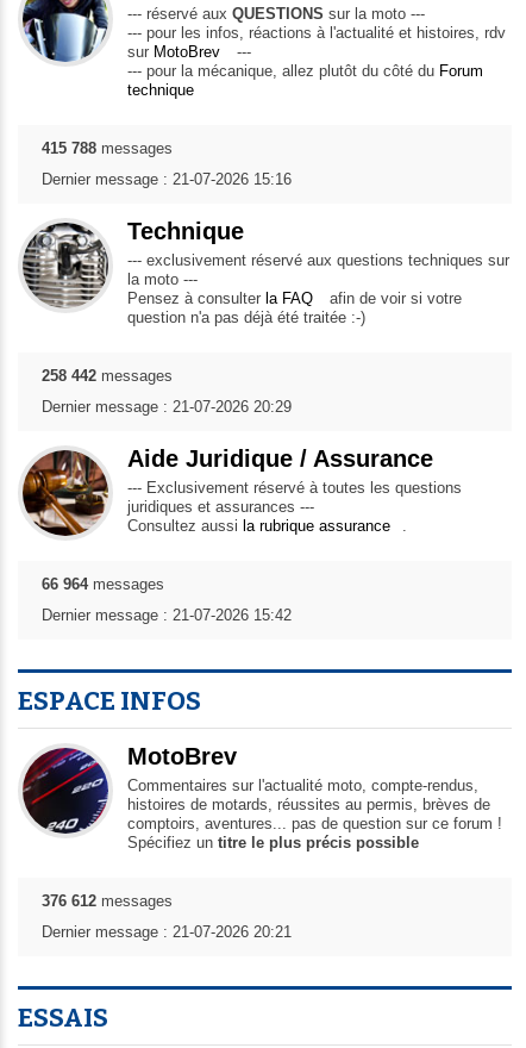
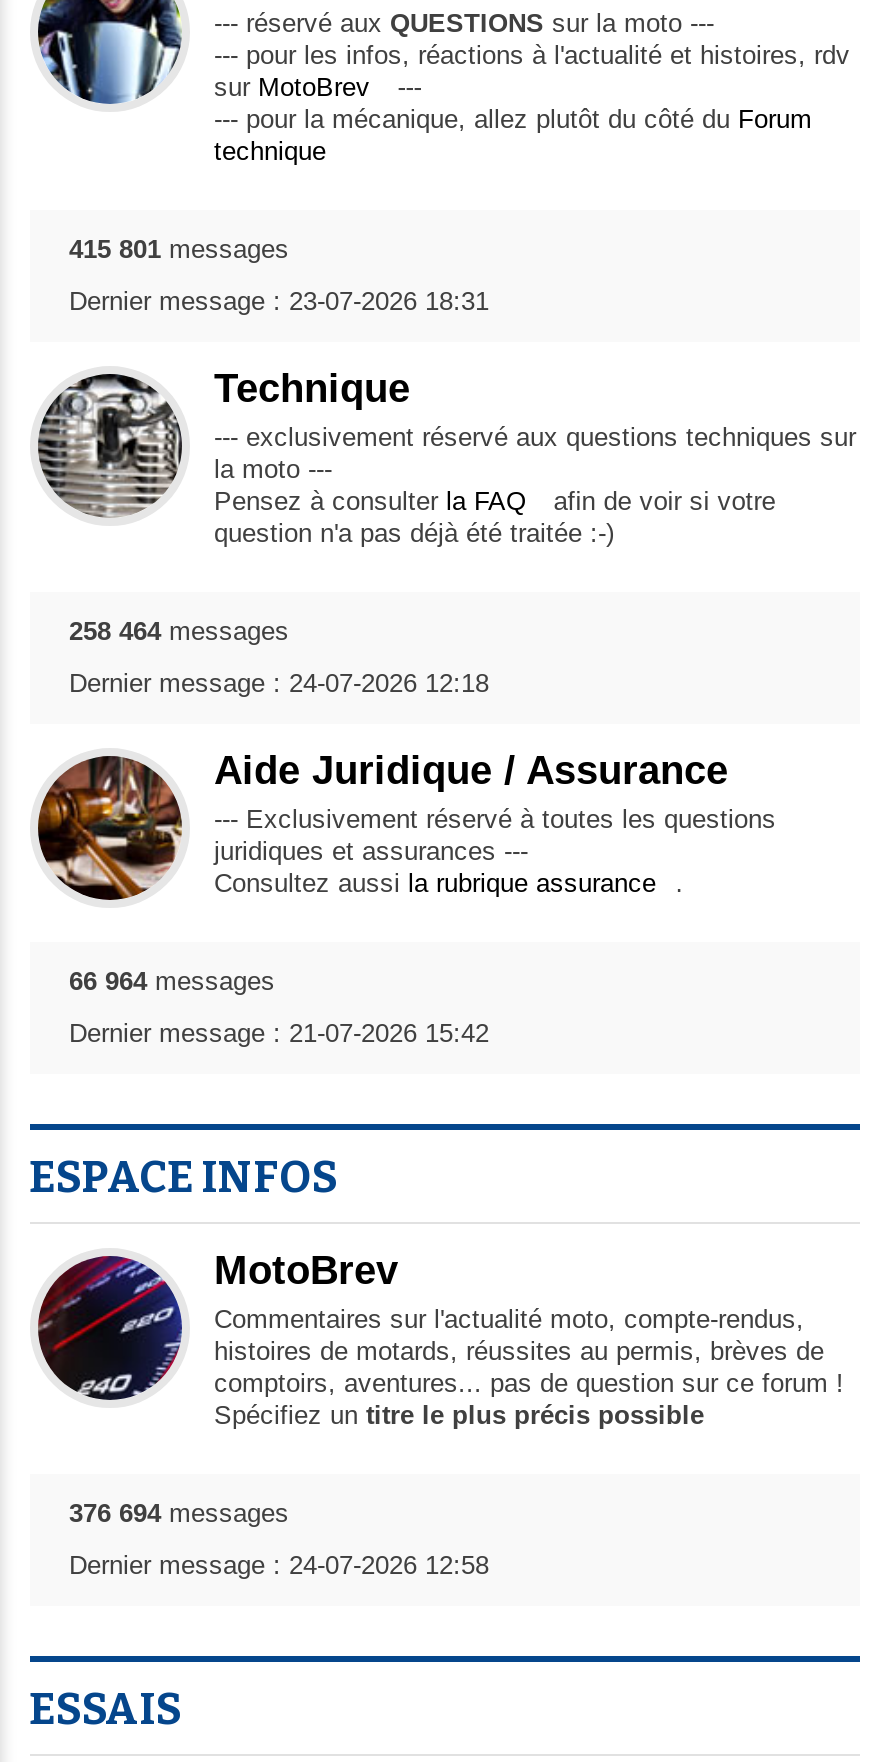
[41,140,172,157] 415 788 messages -> [69,234,289,264] 415 801 messages
[41,171,291,188] Dernier message : 21-07-2026 15:16 -> [69,286,489,316] Dernier message : 23-07-2026 18:31
[41,367,172,385] 258 442 messages -> [69,617,289,647] 258 464 messages
[41,398,291,416] Dernier message : 21-07-2026 20:29 -> [69,669,489,699] Dernier message : 24-07-2026 12:18
[41,892,172,910] 376 612 messages -> [69,1499,289,1529] 376 694 messages
[41,923,291,941] Dernier message : 21-07-2026 20:21 -> [69,1551,489,1581] Dernier message : 24-07-2026 12:58

